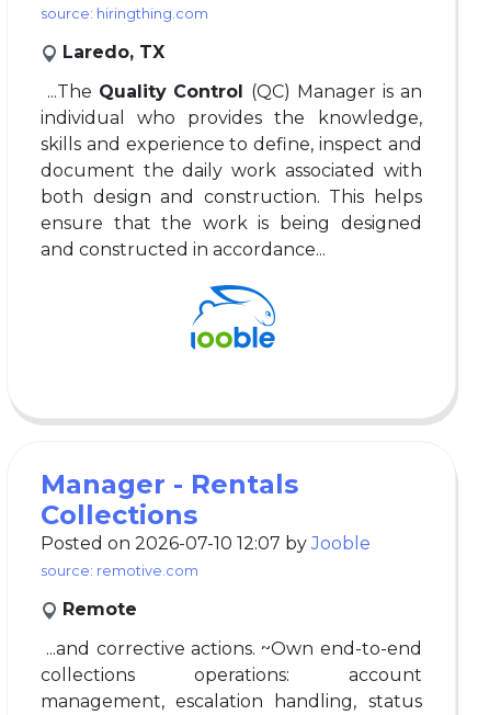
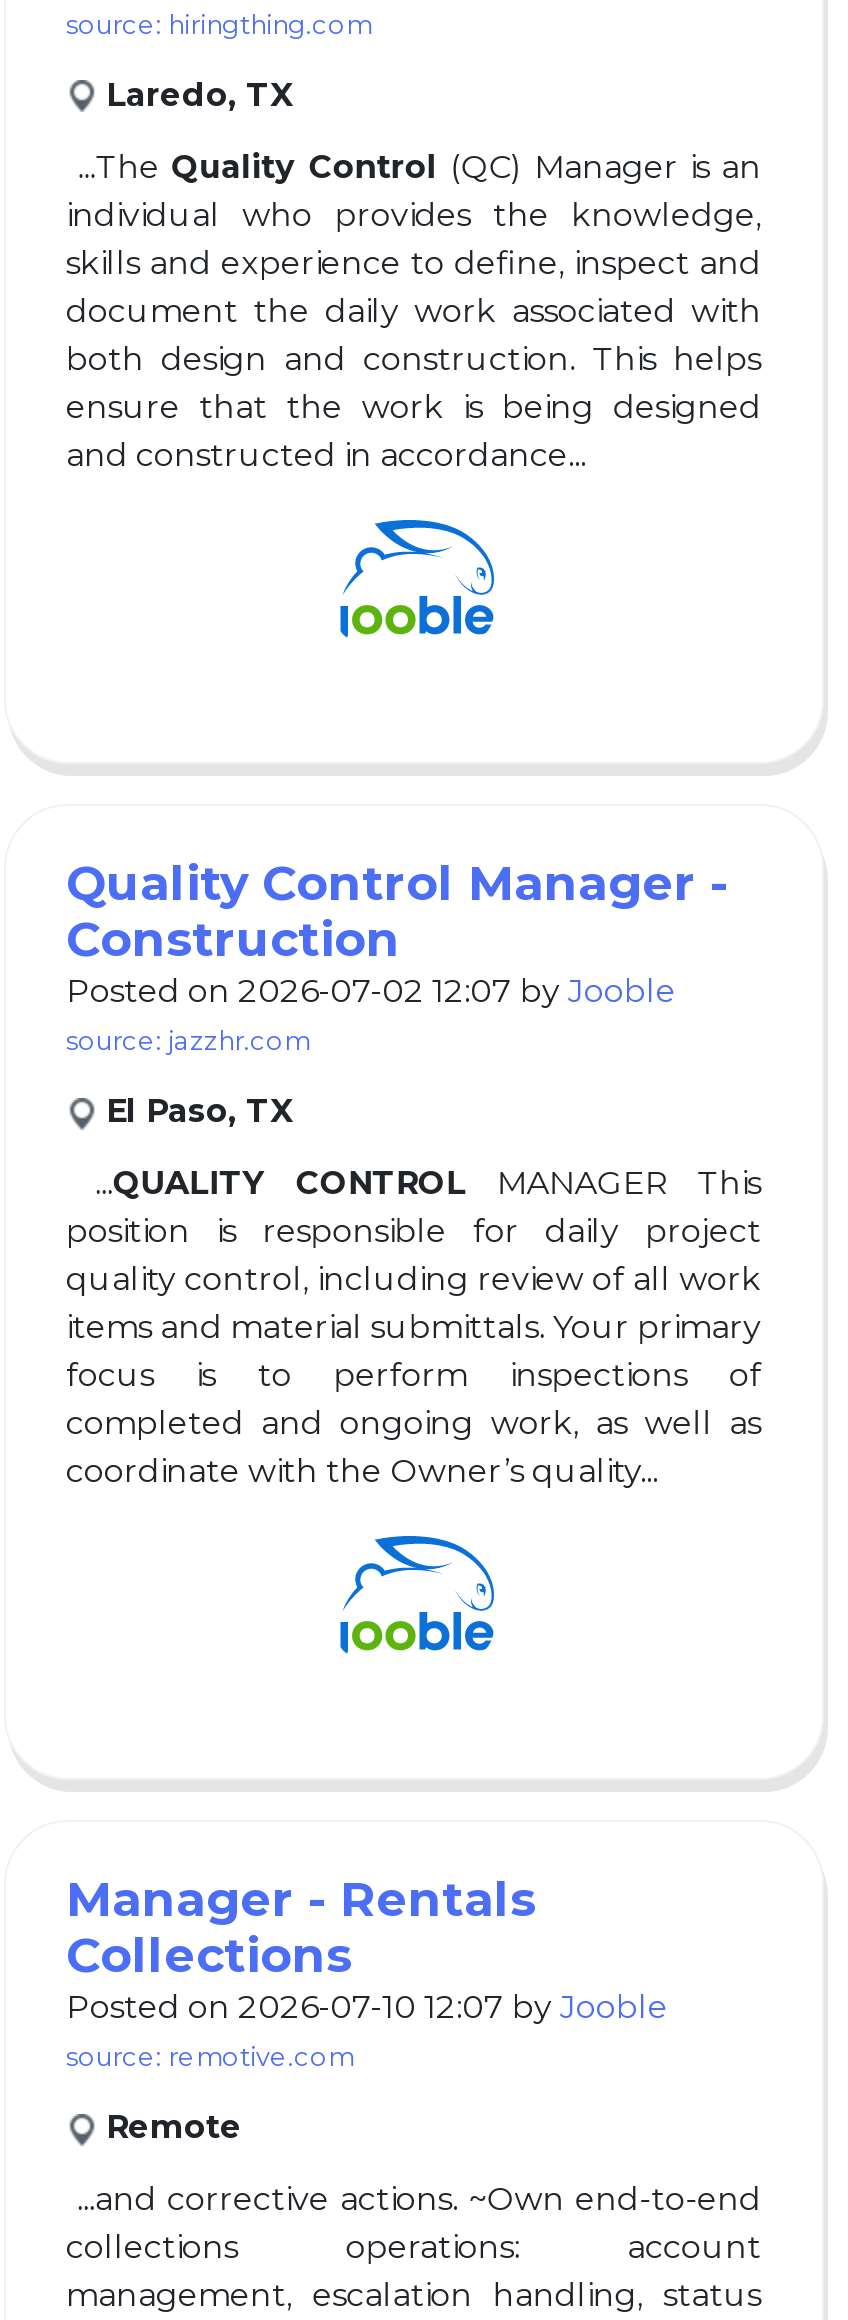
none -> [66,853,761,1489] Quality Control Manager - | Construction | Posted on 2026-07-02 12:07 by Jooble | source: jazzhr.com | El Paso, TX | ...QUALITY CONTROL MANAGER This | position is responsible for daily project | quality control, including review of all work | items and material submittals. Your primary | focus is to perform inspections of | completed and ongoing work, as well as | coordinate with the Owner’s quality...

